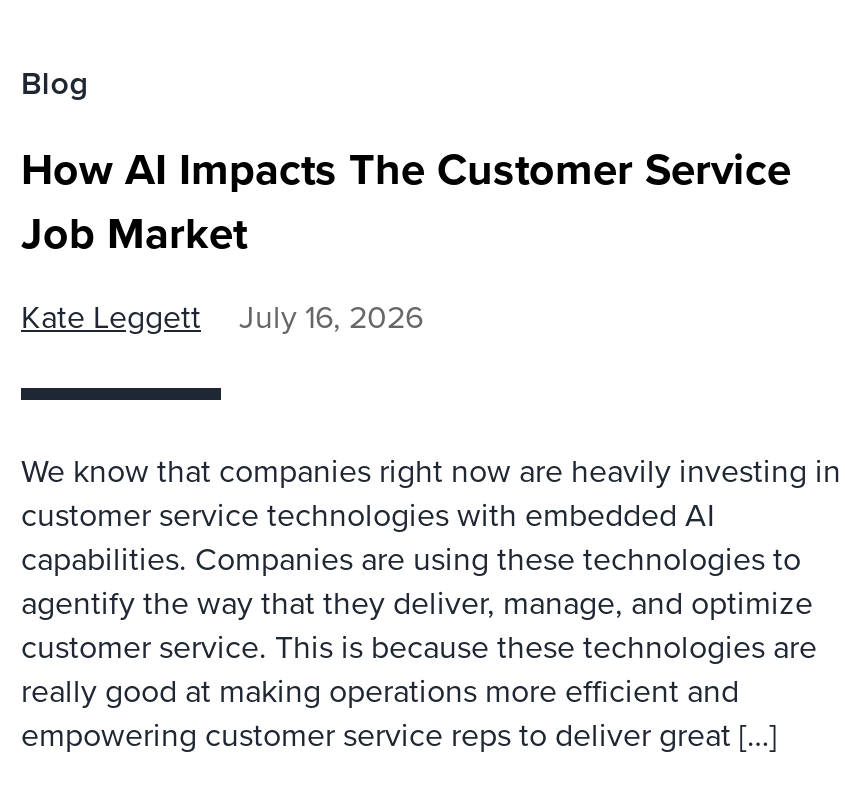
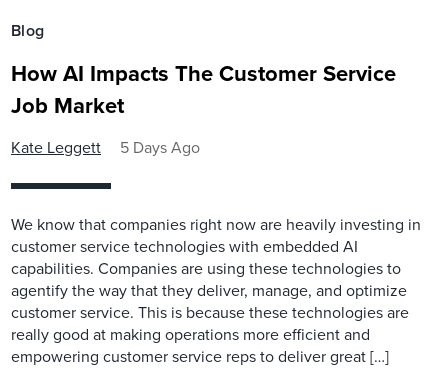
[21,294,423,340] Kate Leggett July 16, 2026 -> [11,136,200,159] Kate Leggett 5 Days Ago

